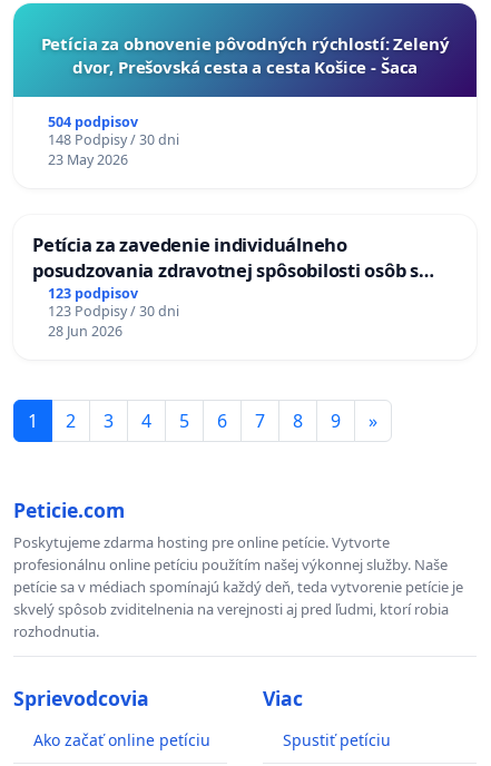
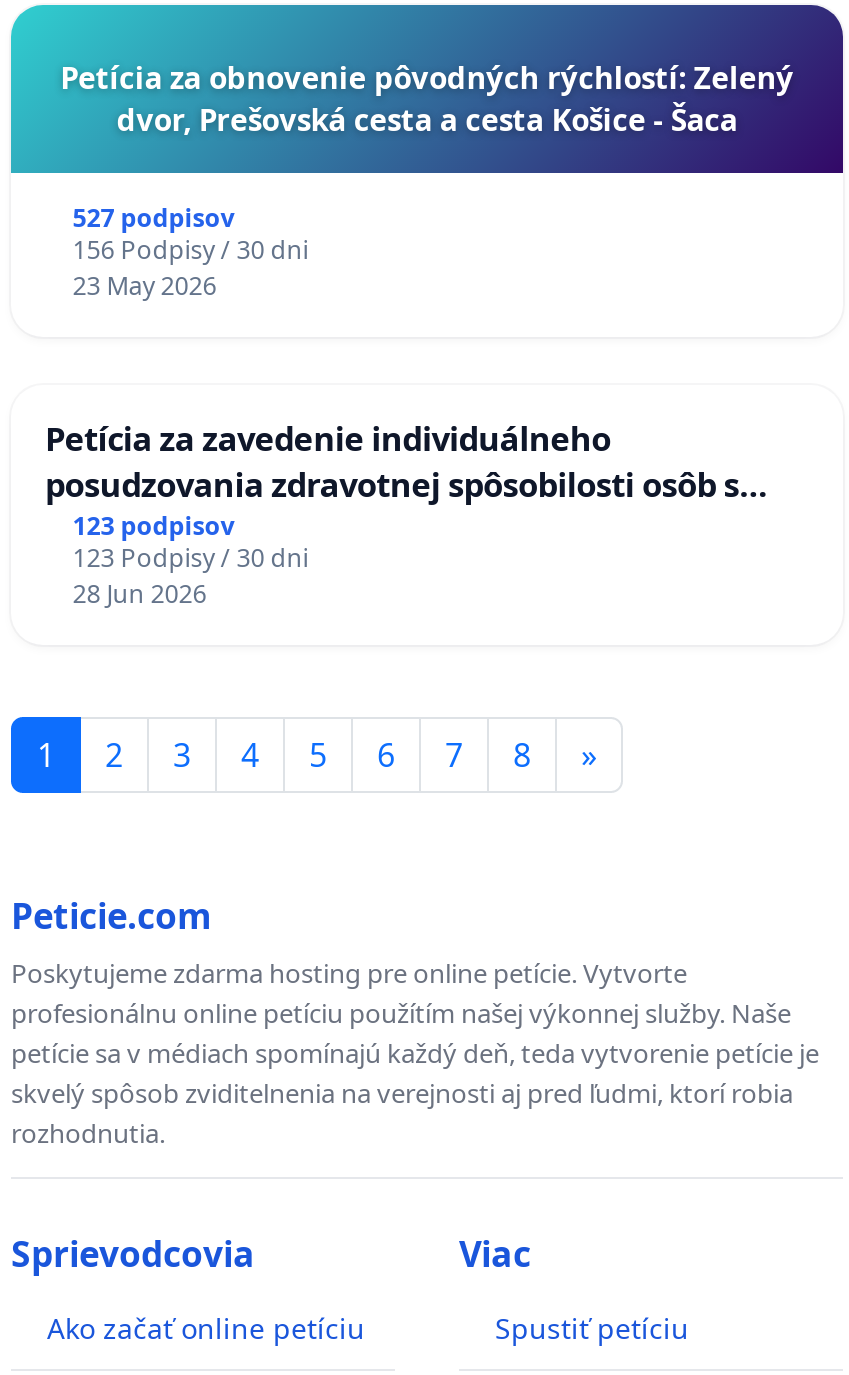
[48,113,138,131] 504 podpisov -> [73,201,235,235] 527 podpisov
[48,130,179,149] 148 Podpisy / 30 dni -> [73,233,309,267] 156 Podpisy / 30 dni
[331,409,341,433] 9 -> none

